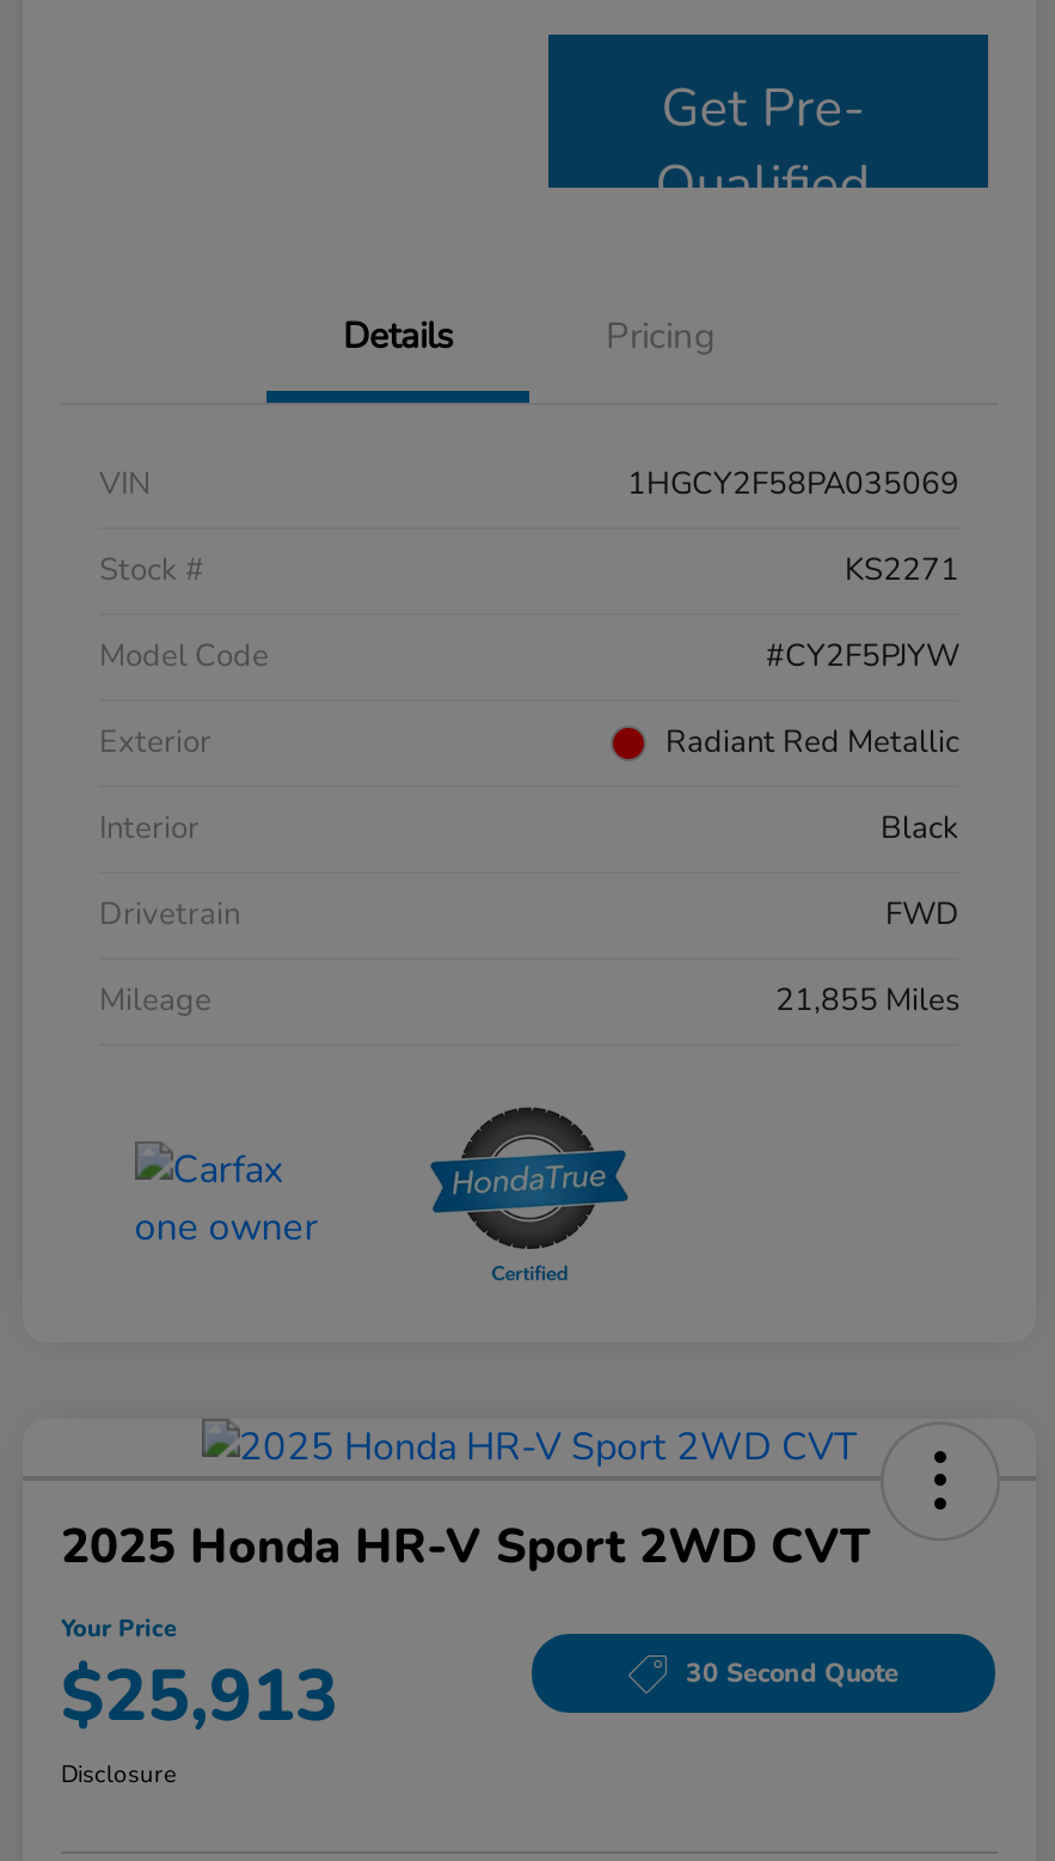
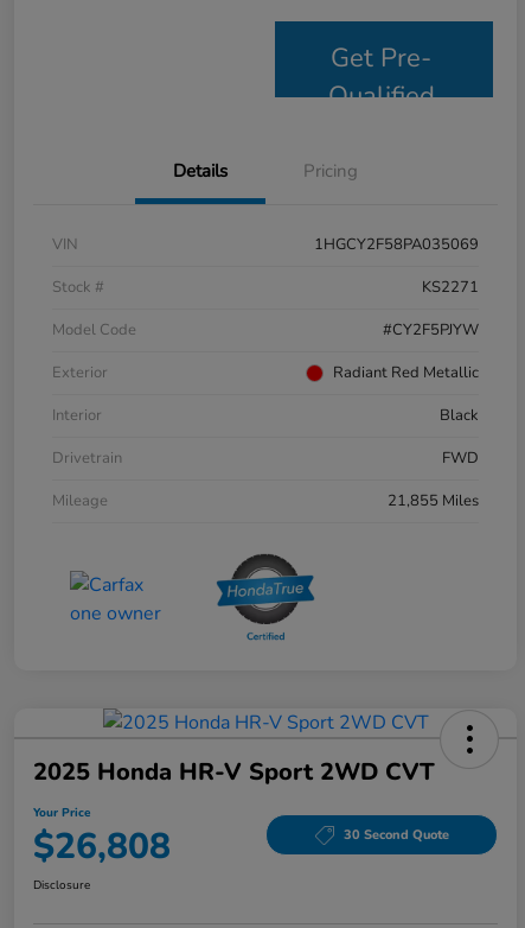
[61,1647,338,1745] $25,913 -> [33,822,171,871] $26,808

